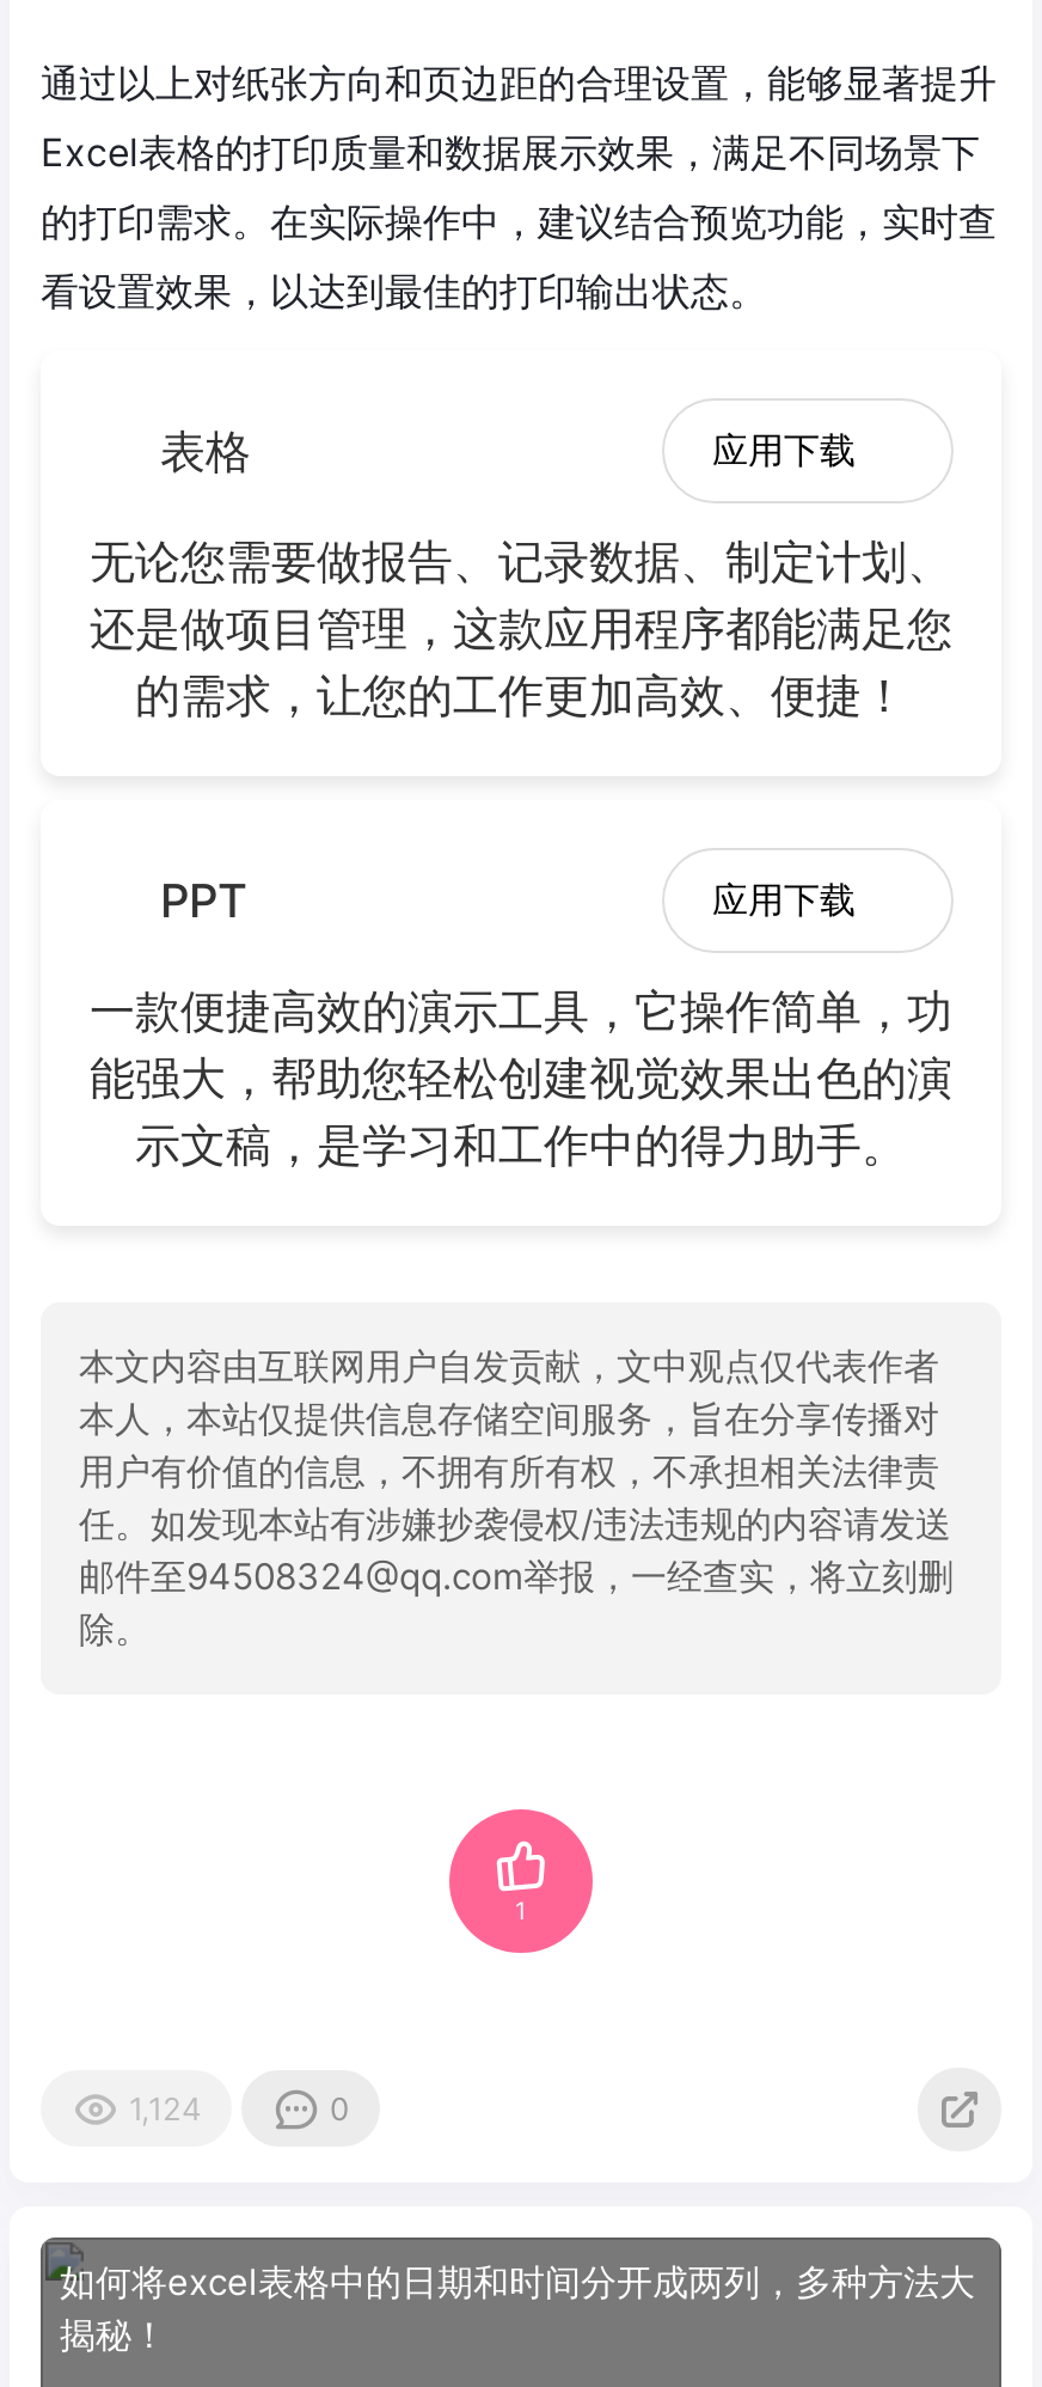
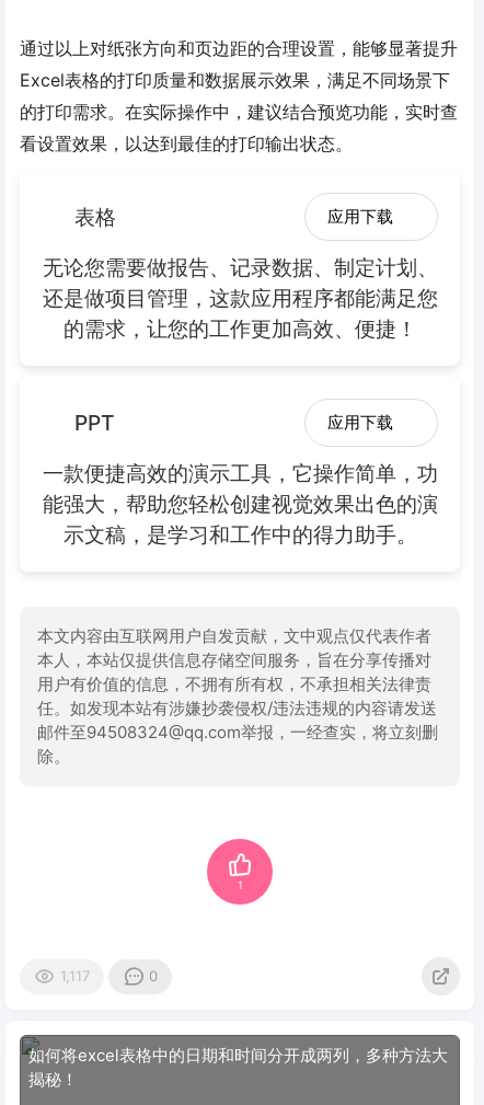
[129,2089,201,2127] 1,124 -> [60,967,90,985] 1,117

